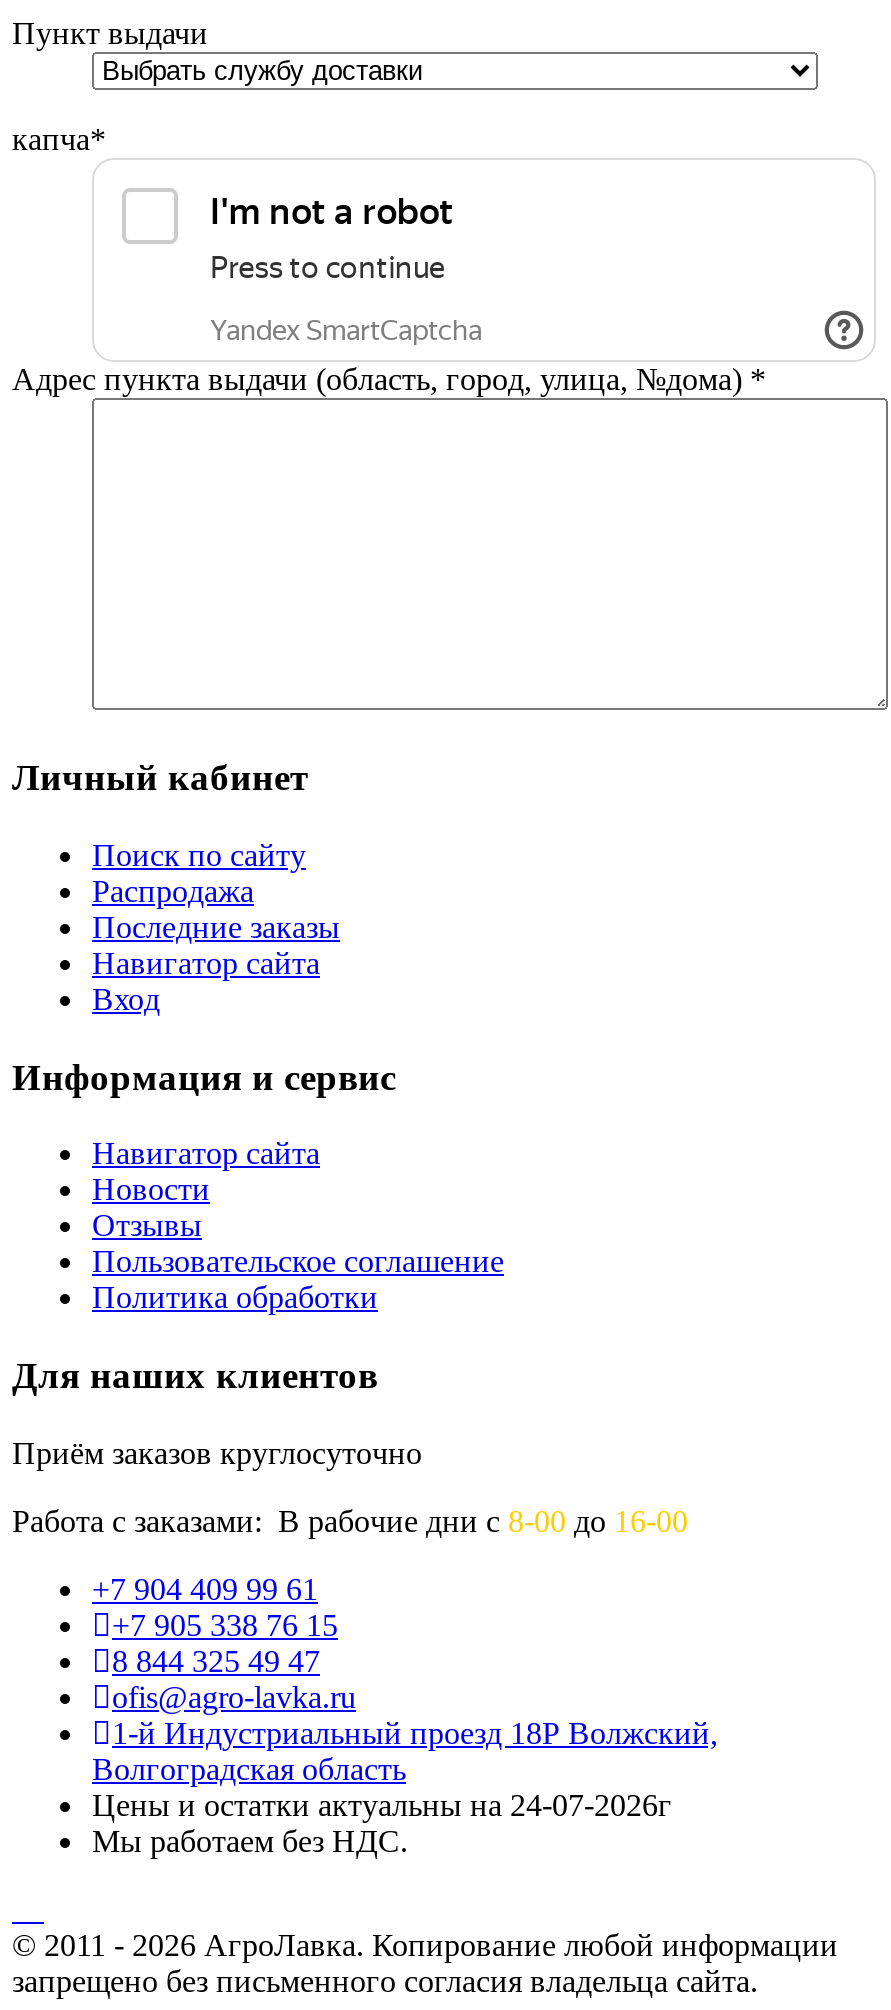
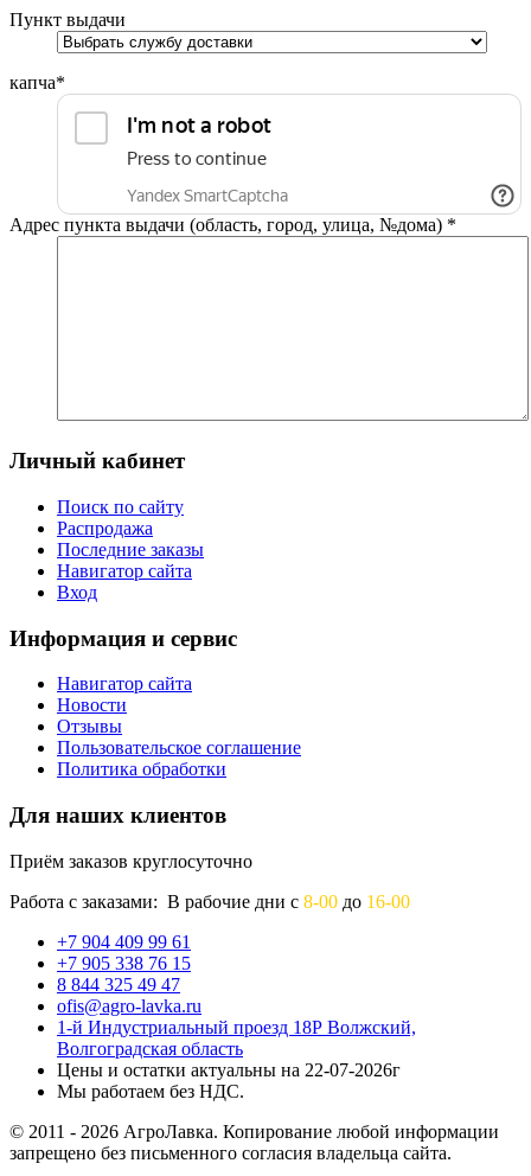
[92,1787,672,1821] Цены и остатки актуальны на 24-07-2026г -> [57,1059,401,1080] Цены и остатки актуальны на 22-07-2026г

